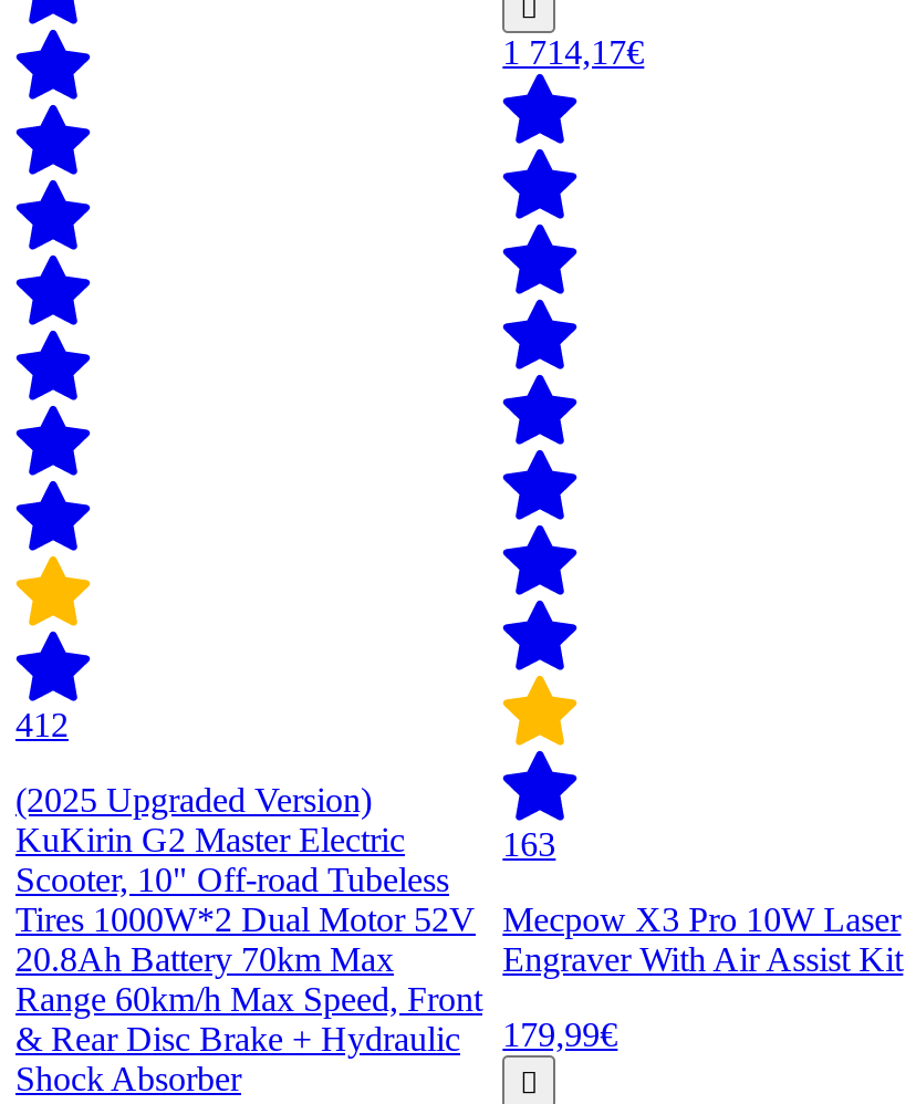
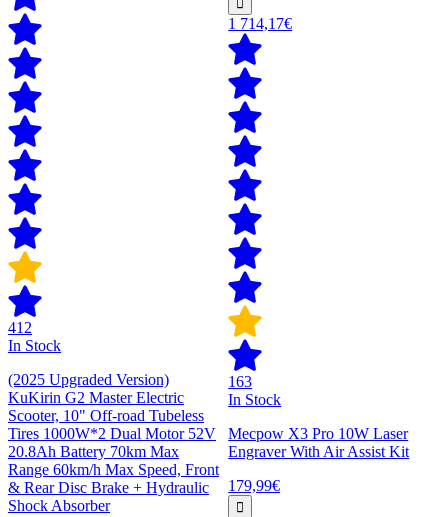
none -> [8,337,61,354] In Stock
none -> [228,391,281,408] In Stock

